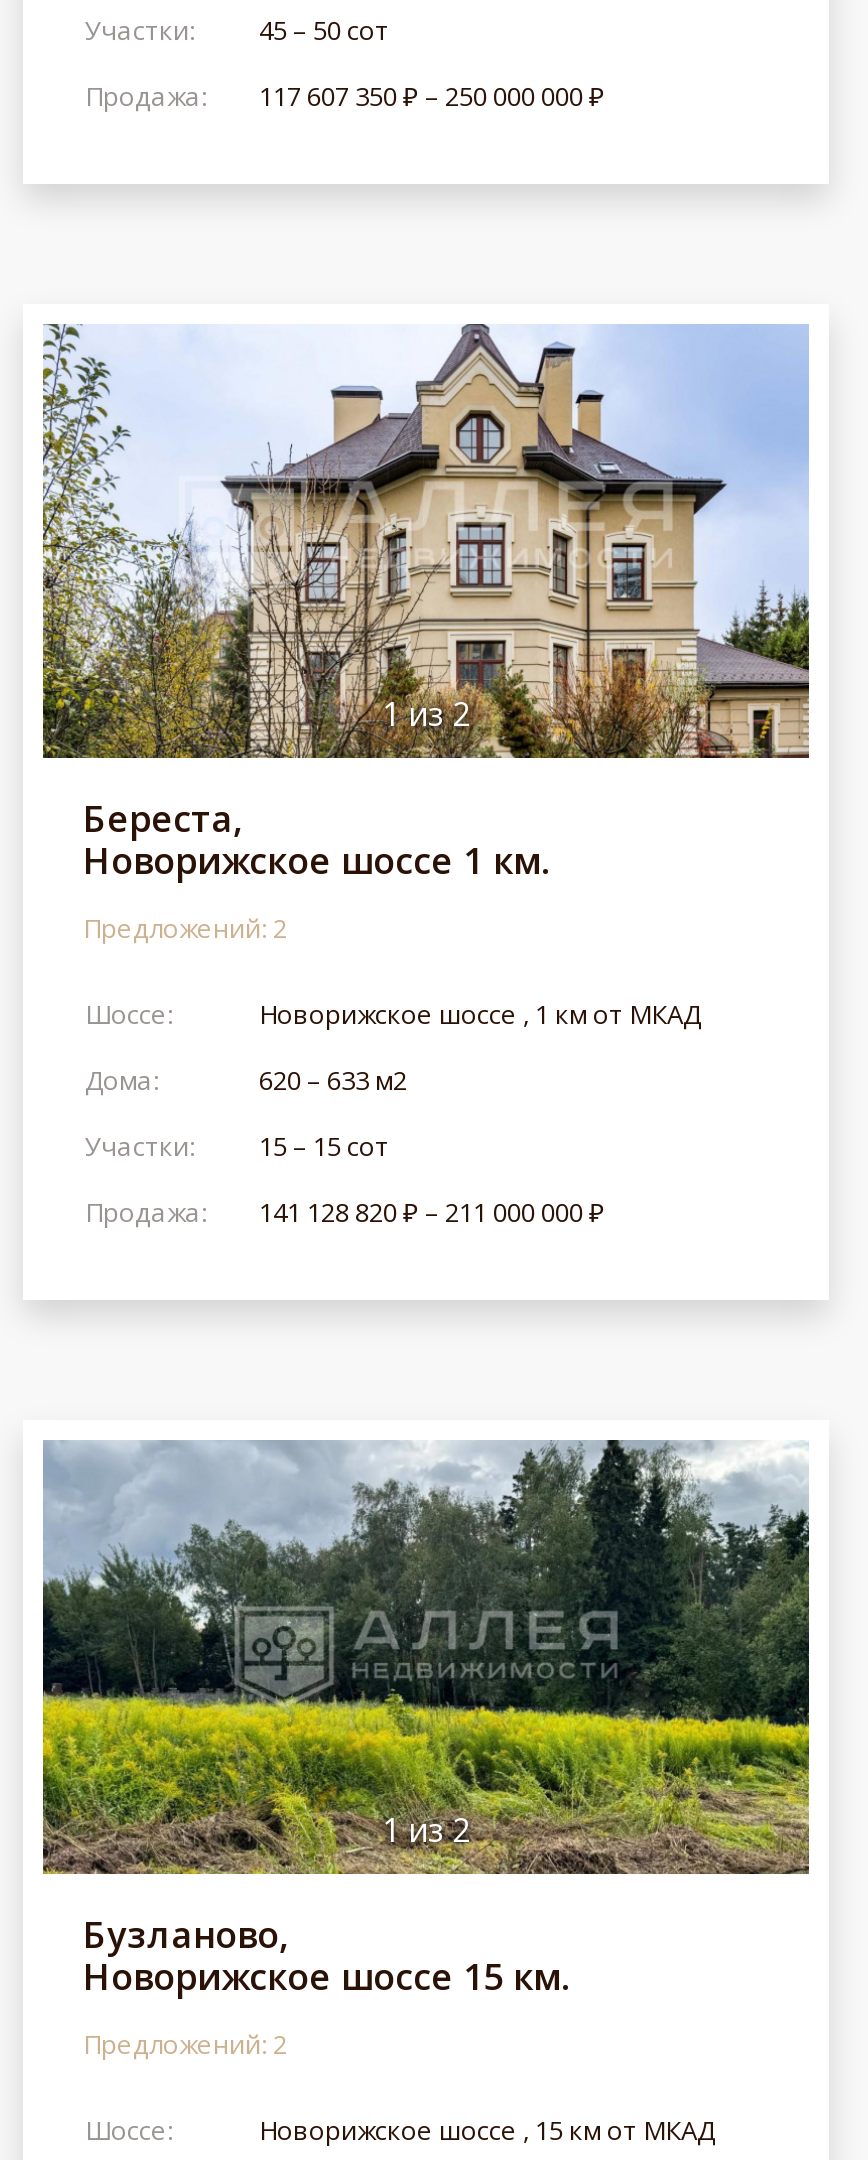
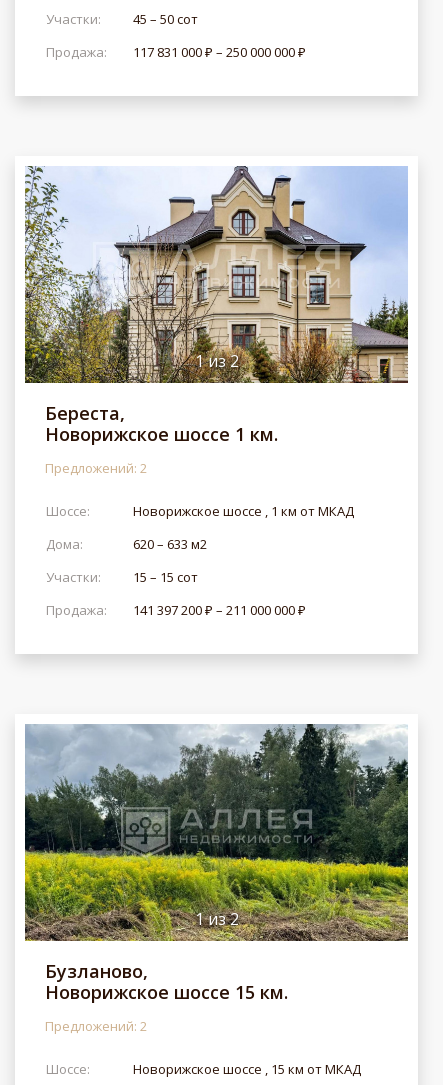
[85,78,605,114] Продажа: 117 607 350 ₽ – 250 000 000 ₽ -> [46,43,306,61] Продажа: 117 831 000 ₽ – 250 000 000 ₽
[85,1194,605,1230] Продажа: 141 128 820 ₽ – 211 000 000 ₽ -> [46,601,306,619] Продажа: 141 397 200 ₽ – 211 000 000 ₽

